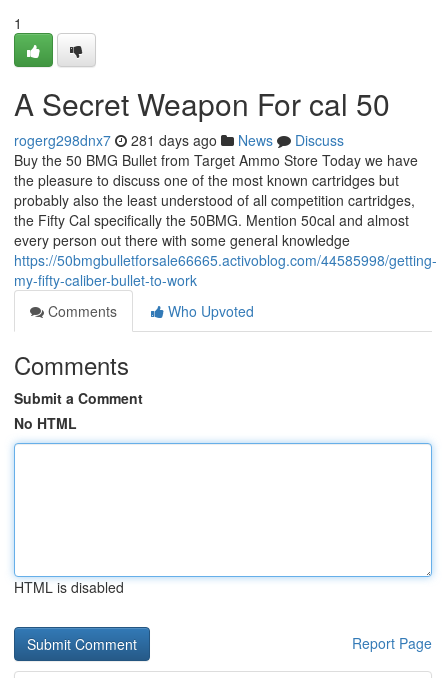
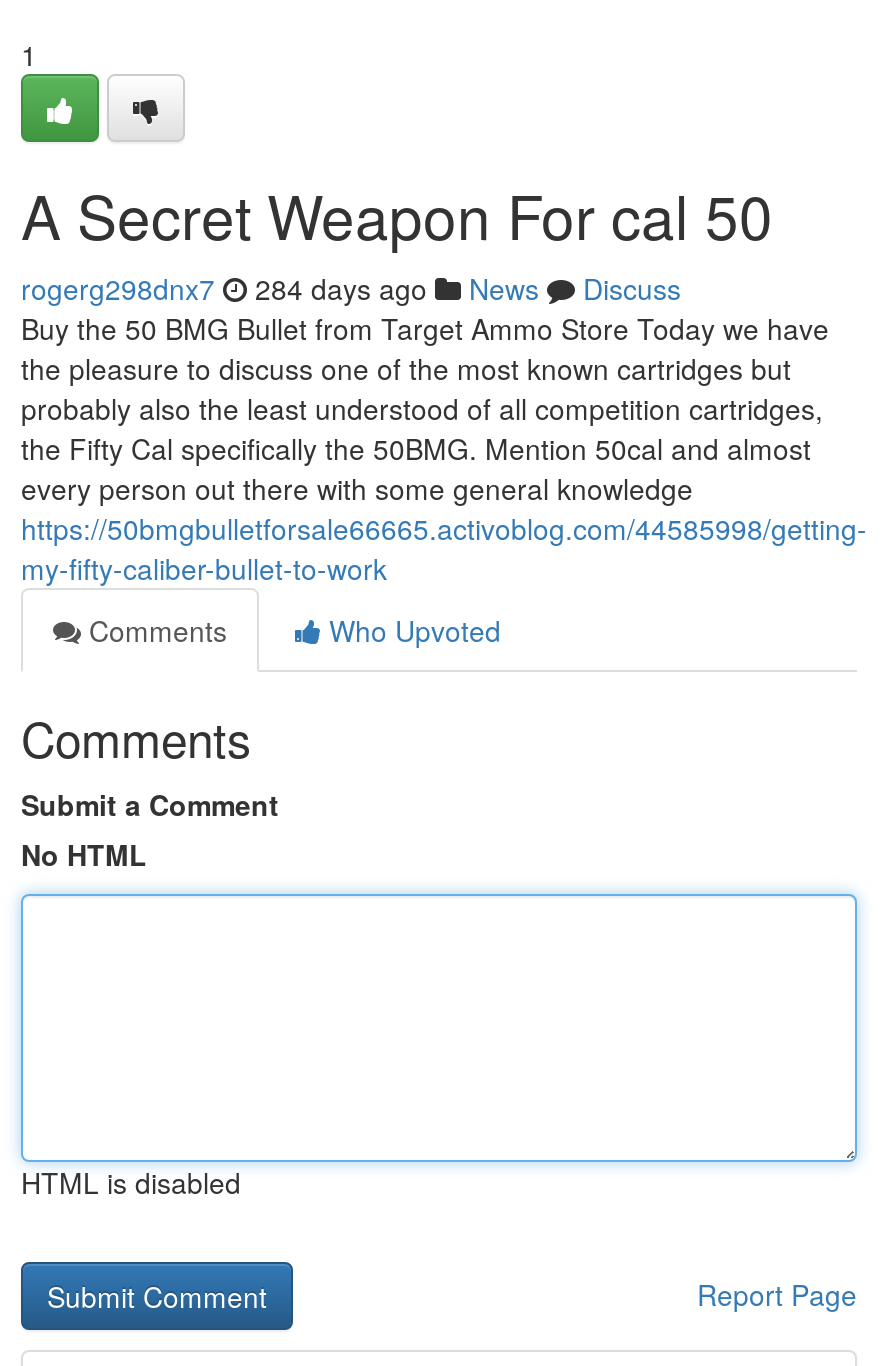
[14,130,344,150] rogerg298dnx7 281 days ago News Discuss -> [21,268,681,308] rogerg298dnx7 284 days ago News Discuss

